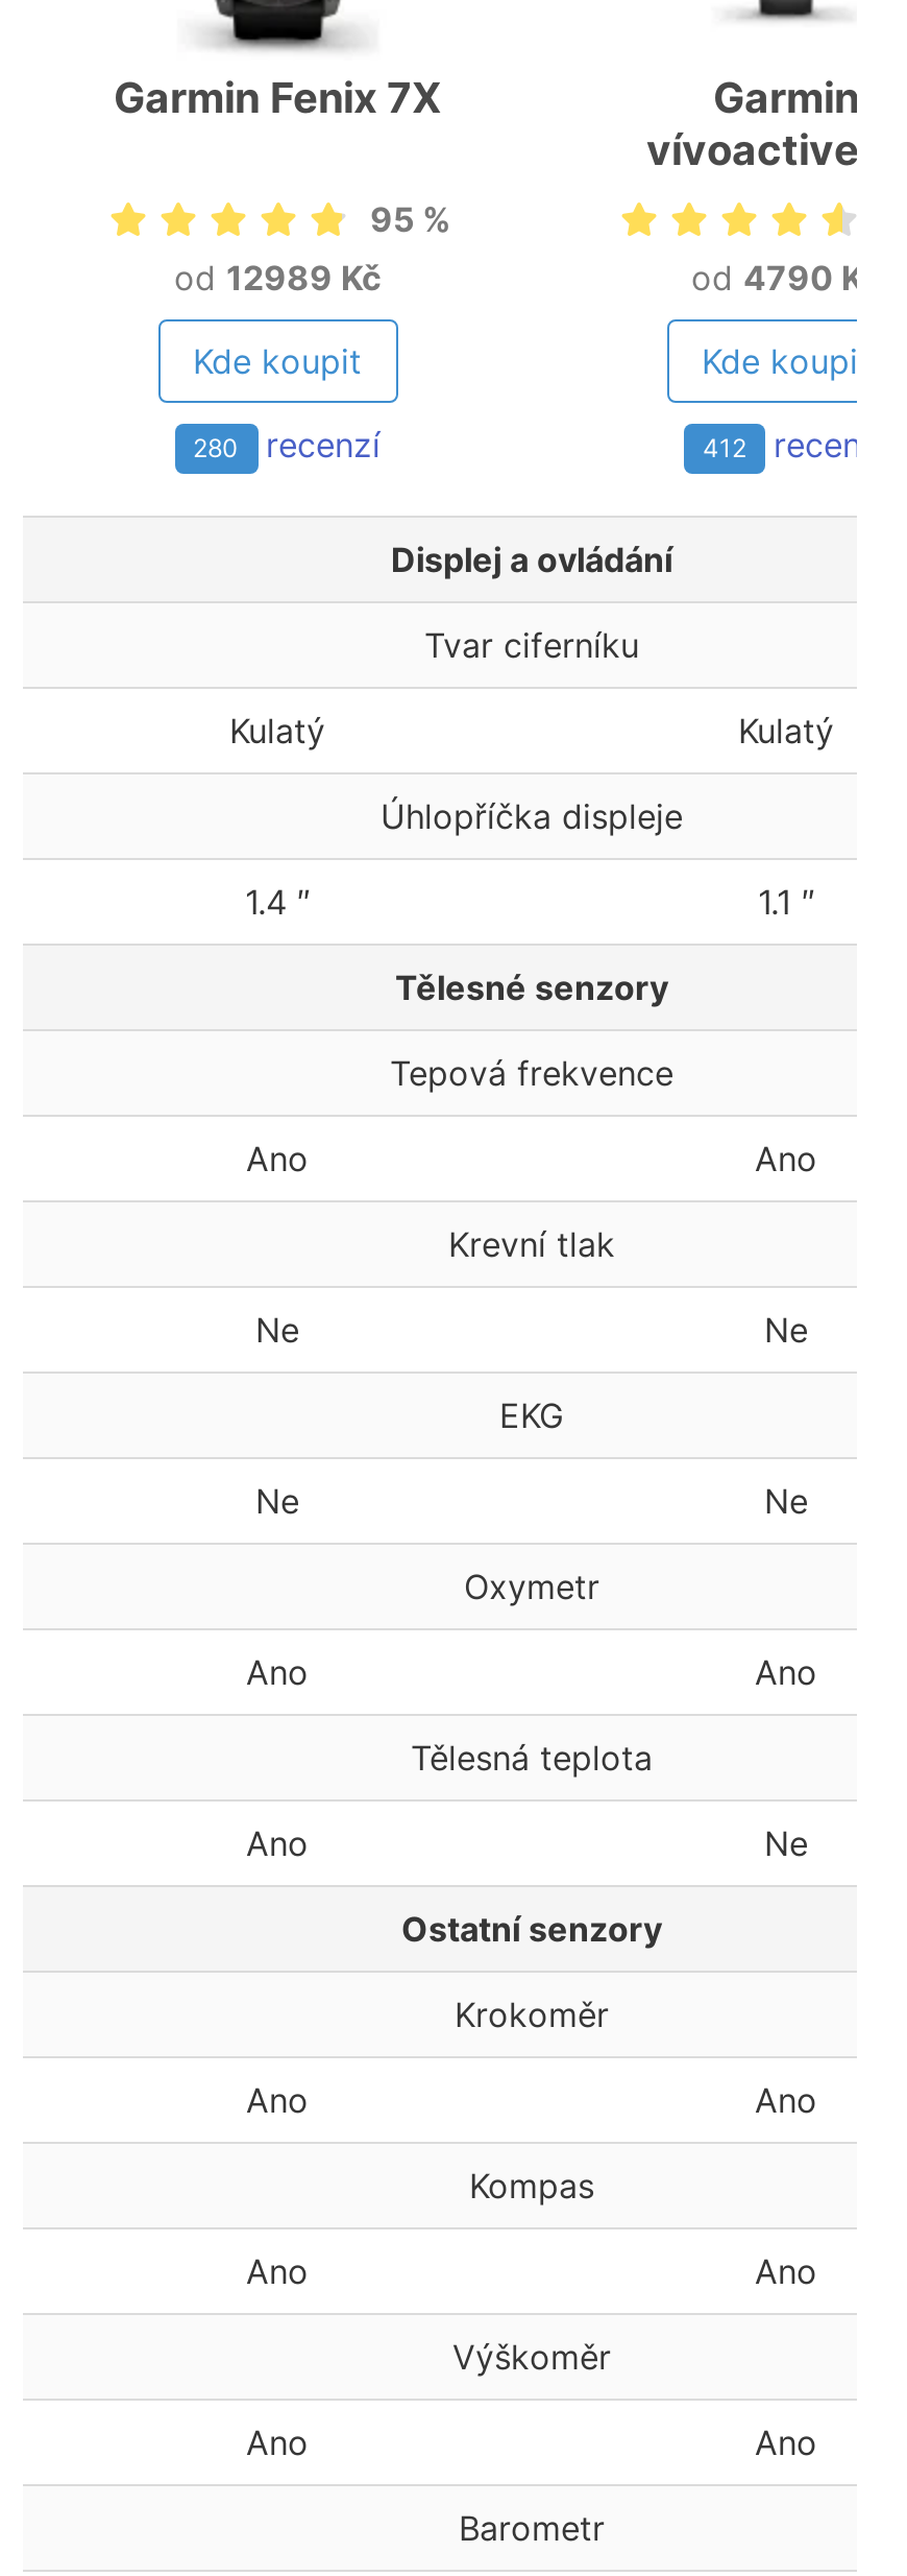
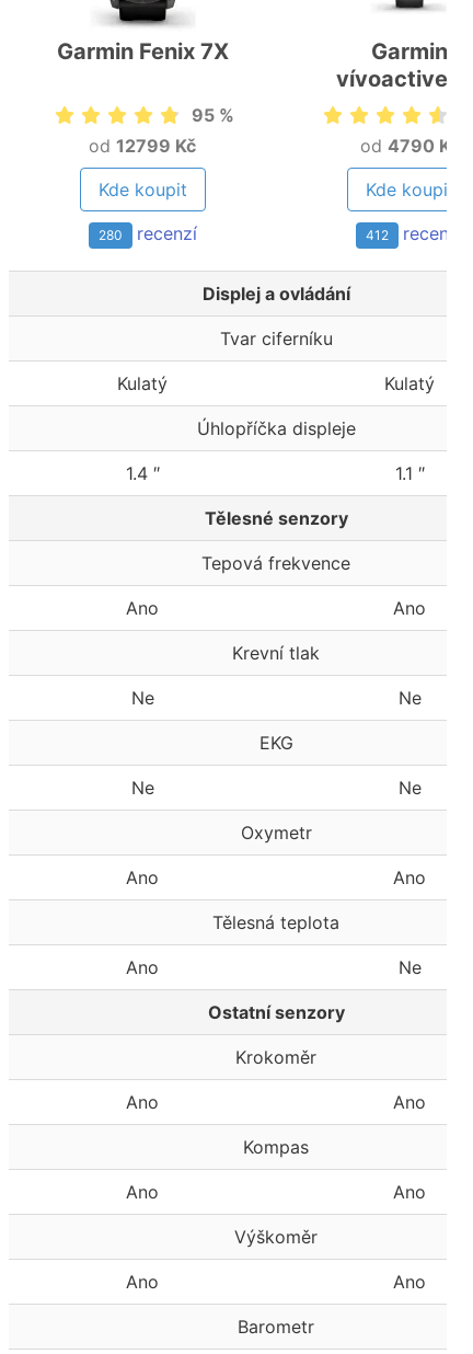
[174,257,381,299] od 12989 Kč -> [89,135,196,157] od 12799 Kč

